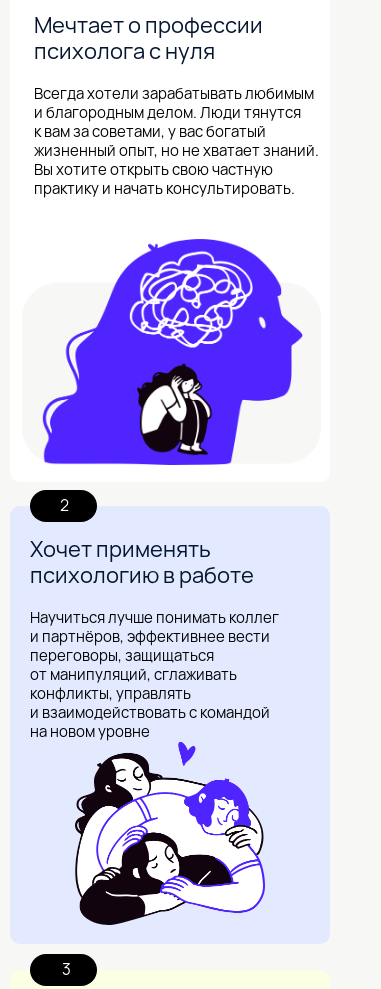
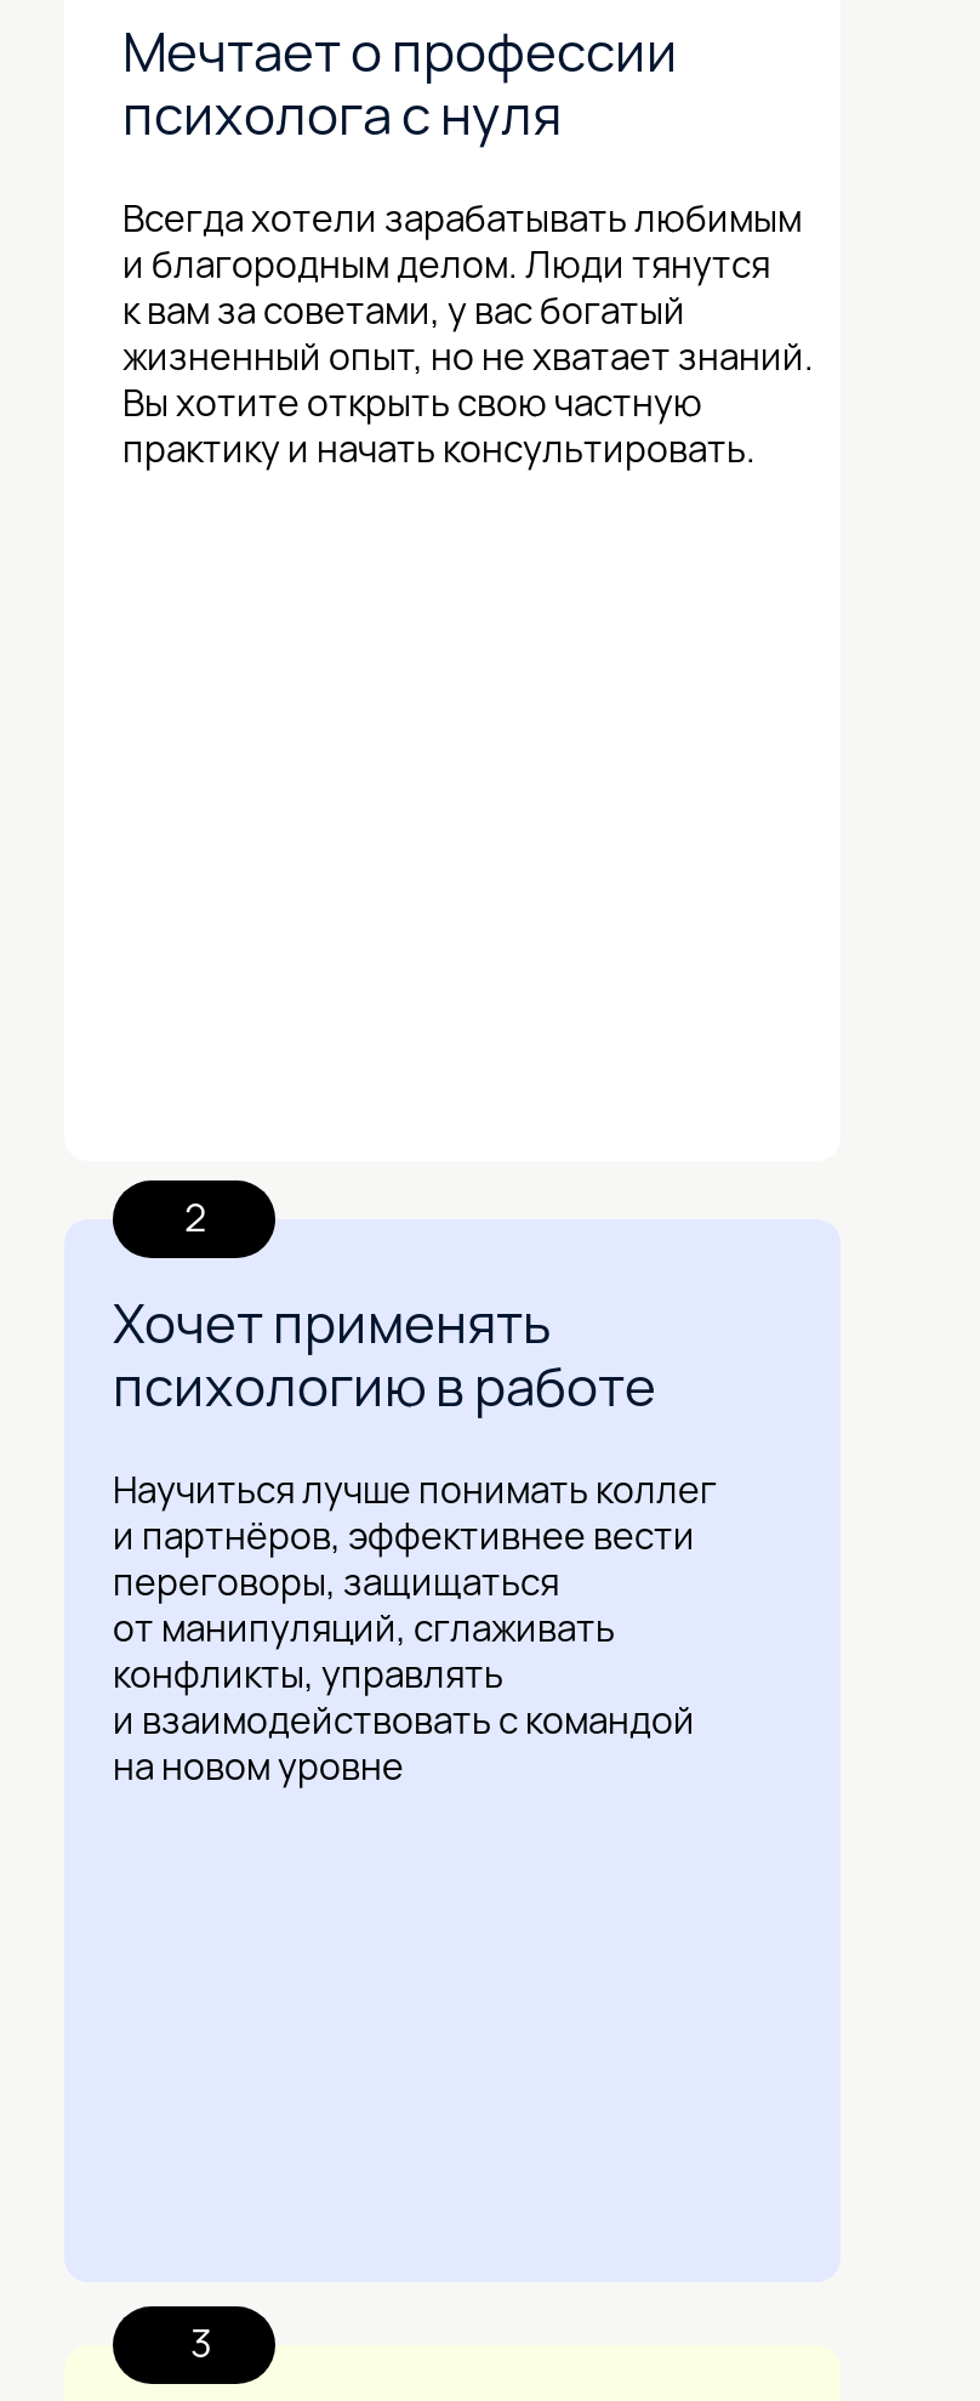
[42,238,304,466] [image] -> none
[74,741,266,926] [image] -> none

